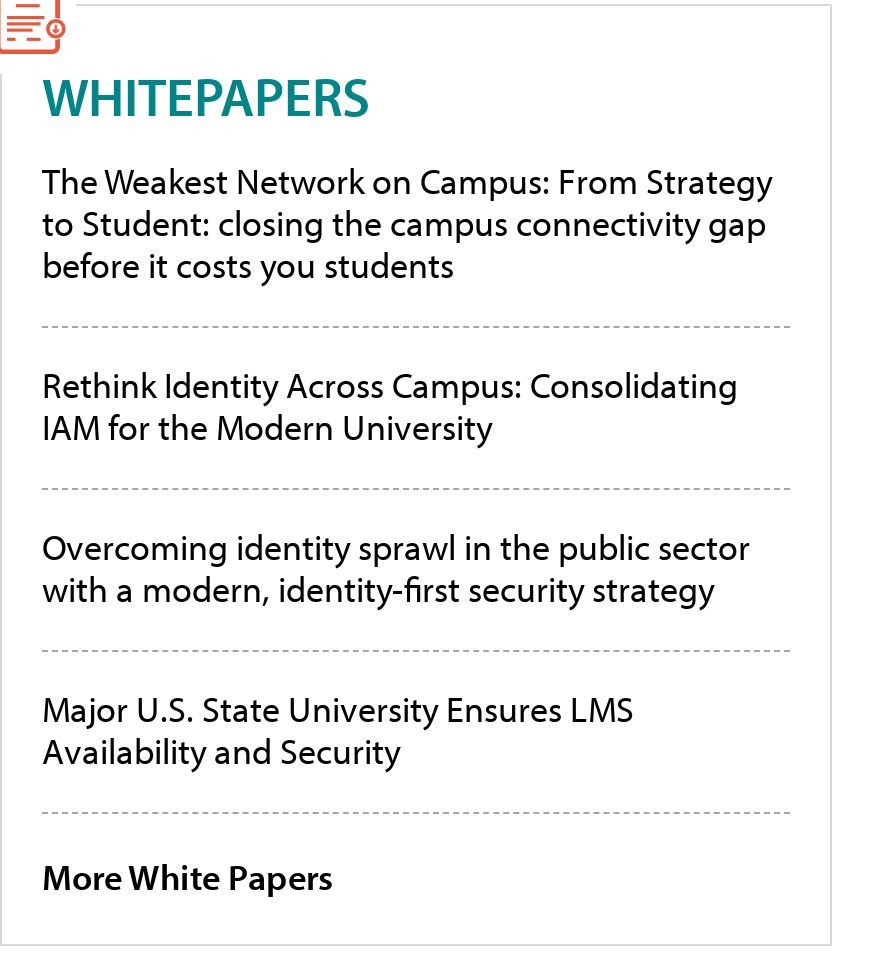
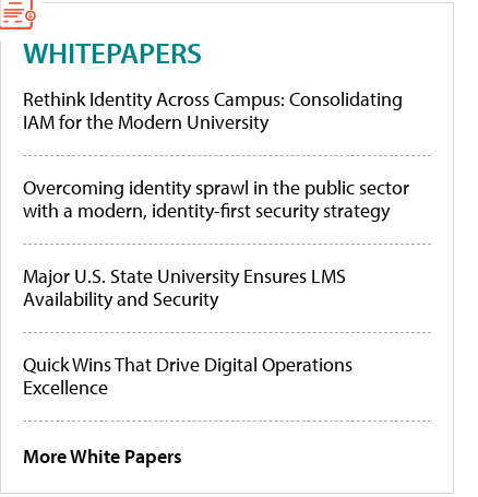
[42,159,772,289] The Weakest Network on Campus: From Strategy | to Student: closing the campus connectivity gap | before it costs you students -> none
moved [42,363,750,775] -> [23,87,409,312]: Rethink Identity Across Campus: Consolidating | IAM for the Modern University | Overcoming identity sprawl in the public sector | with a modern, identity-first security strategy | Major U.S. State University Ensures LMS | Availability and Security
none -> [23,352,352,400] Quick Wins That Drive Digital Operations | Excellence

